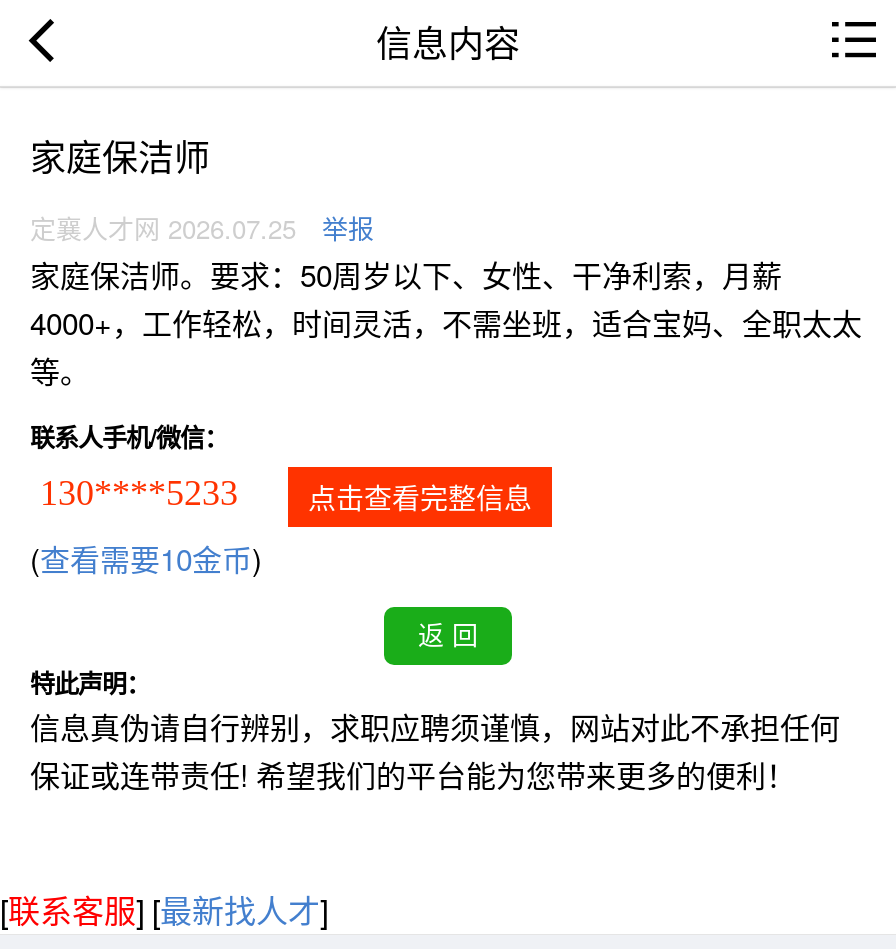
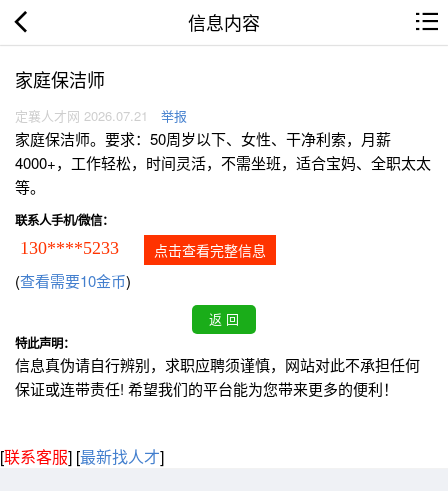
[30,209,374,247] 定襄人才网 2026.07.25 举报 -> [15,106,187,125] 定襄人才网 2026.07.21 举报

